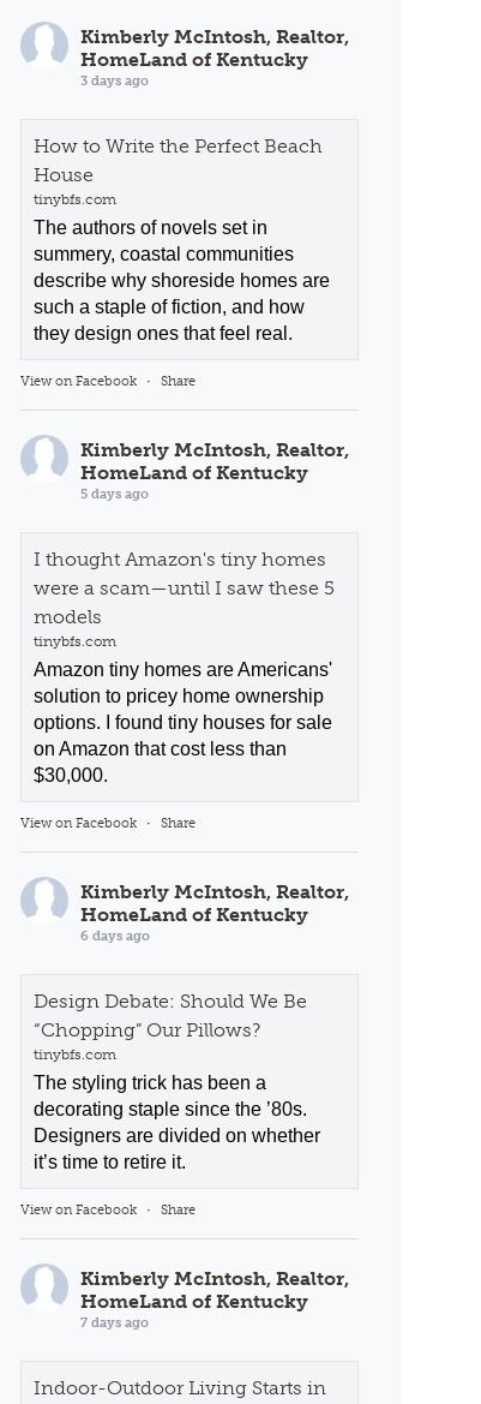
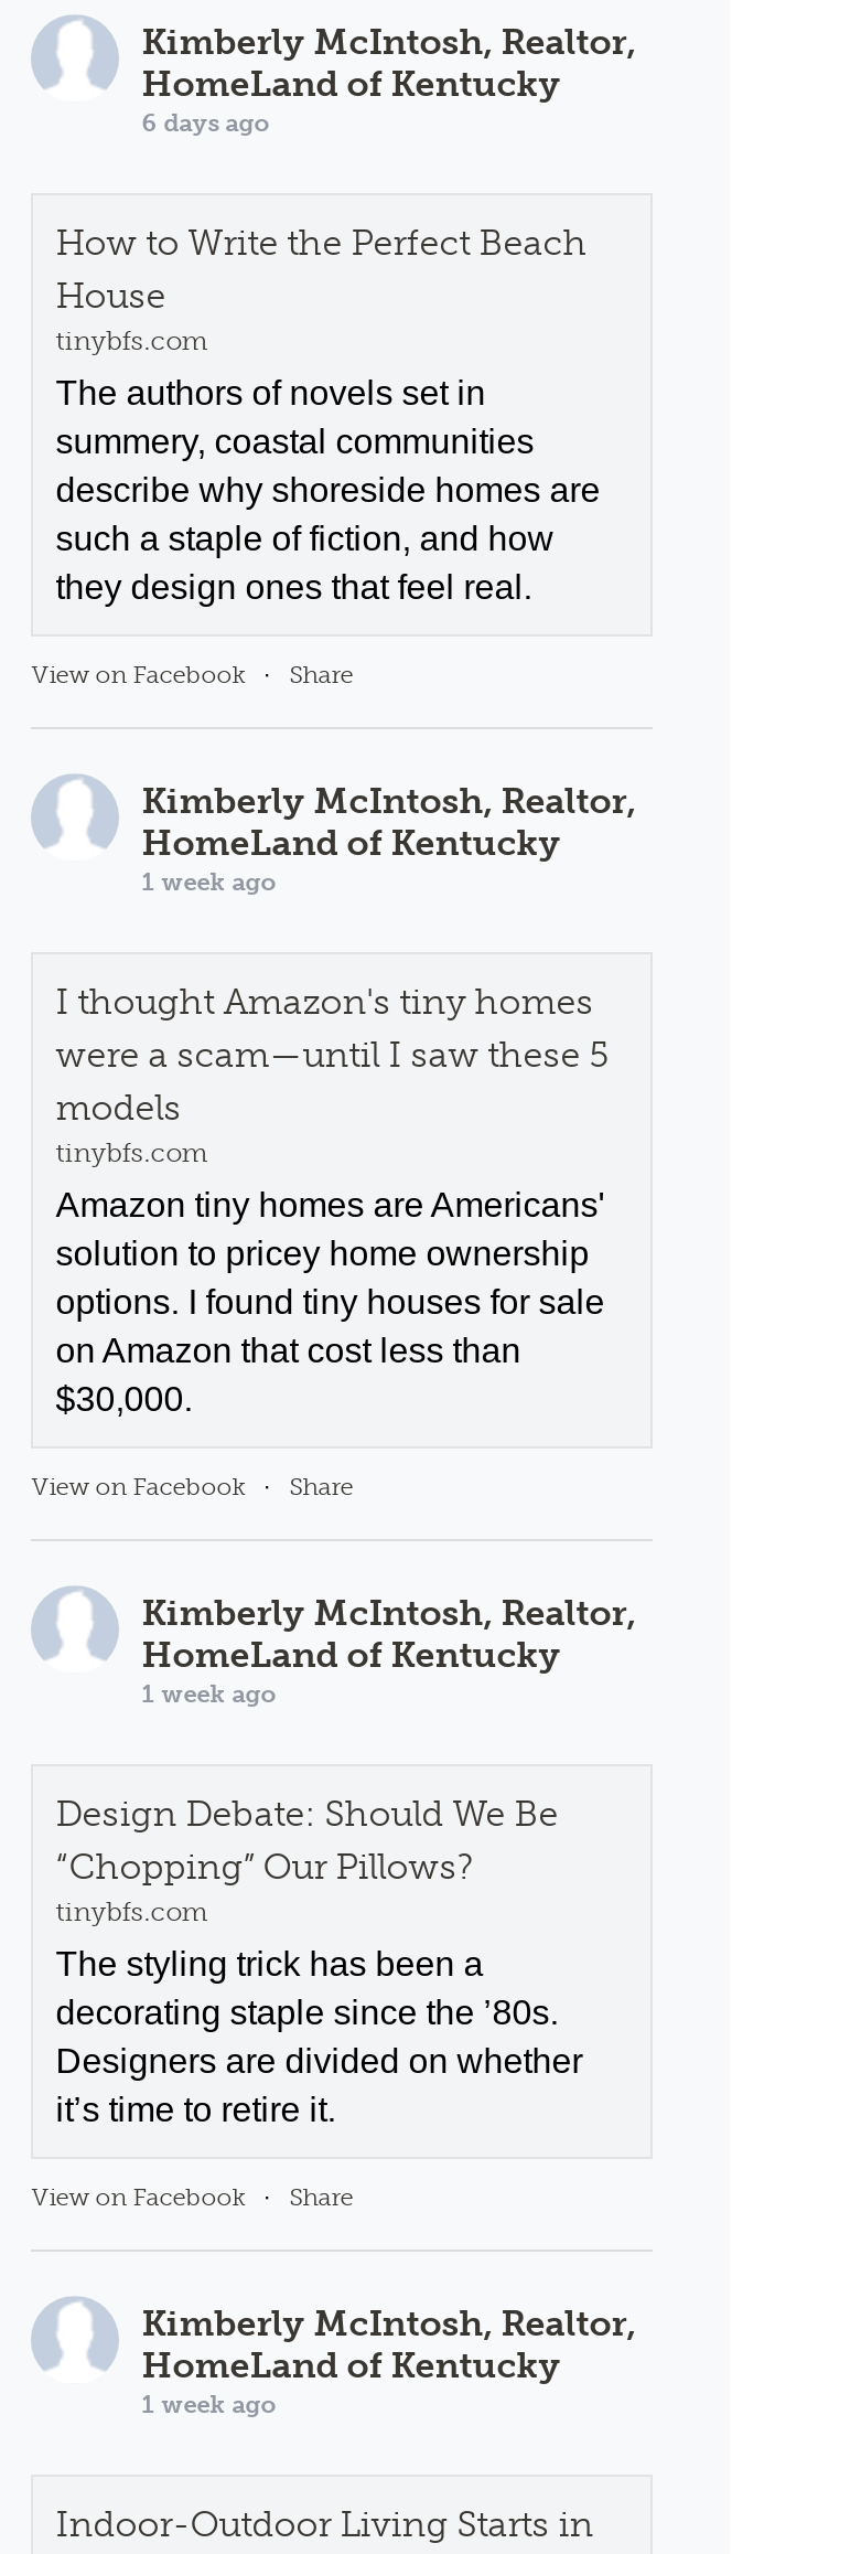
[81,73,149,89] 3 days ago -> [142,109,269,138] 6 days ago
[81,486,149,502] 5 days ago -> [142,868,276,897] 1 week ago
[81,928,150,944] 6 days ago -> [142,1680,276,1709] 1 week ago
[81,1315,149,1331] 7 days ago -> [142,2391,276,2419] 1 week ago

